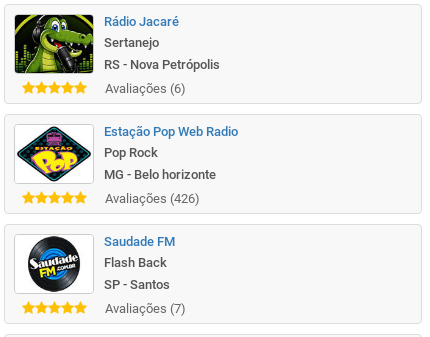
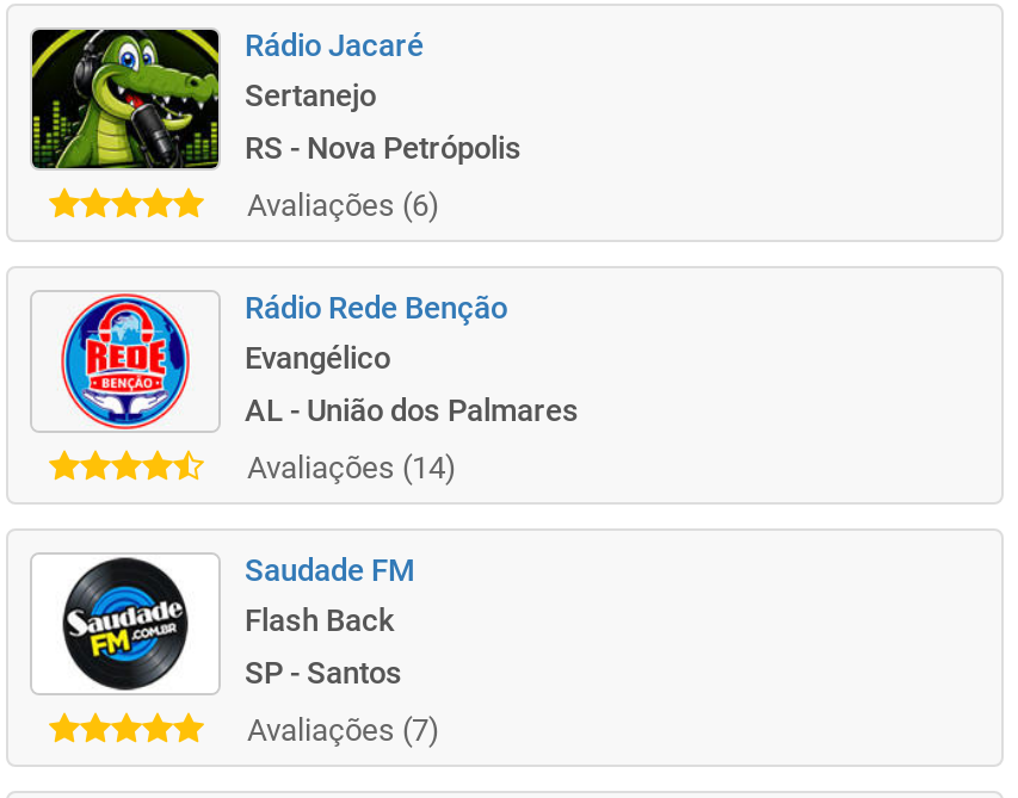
[16,124,238,182] [image] | Estação Pop Web Radio | Pop Rock -> [37,290,507,431] [image] | Rádio Rede Benção | Evangélico
[104,167,216,182] MG - Belo horizonte -> [245,392,579,428] AL - União dos Palmares
[105,191,200,206] Avaliações (426) -> [247,451,457,486] Avaliações (14)

